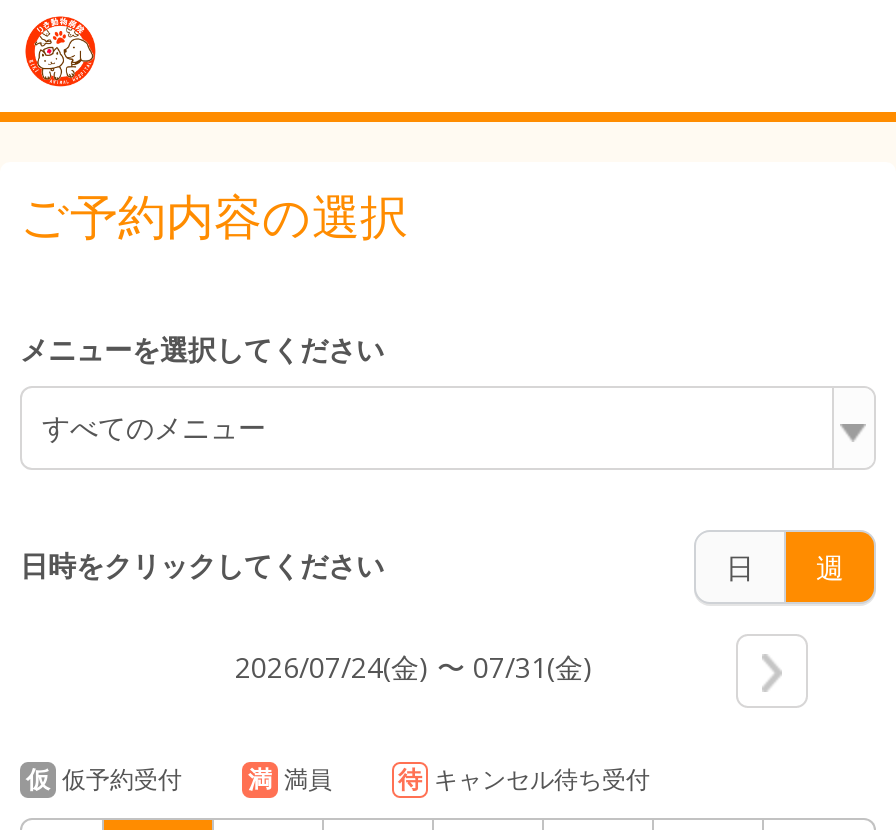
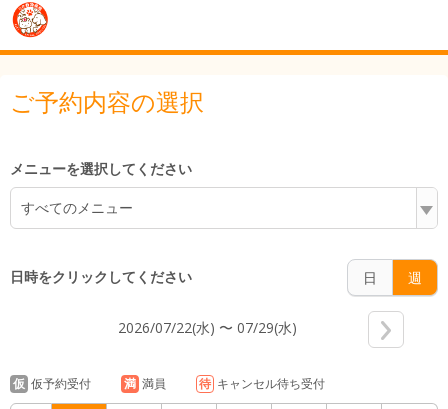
[235,648,593,686] 2026/07/24(金) 〜 07/31(金) -> [117,318,296,337] 2026/07/22(水) 〜 07/29(水)

